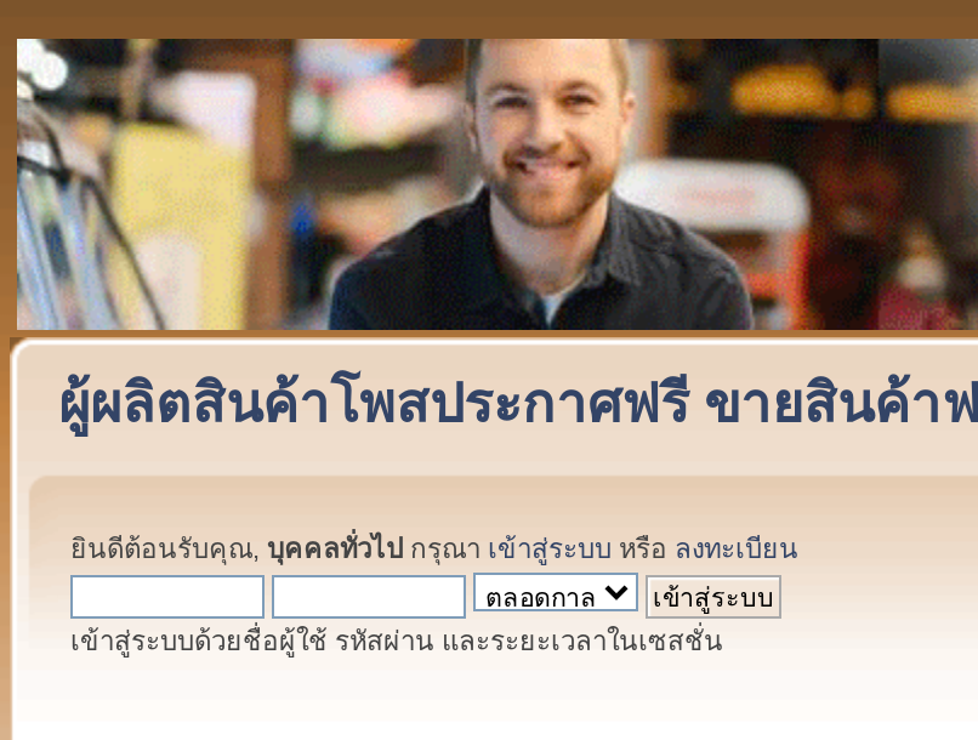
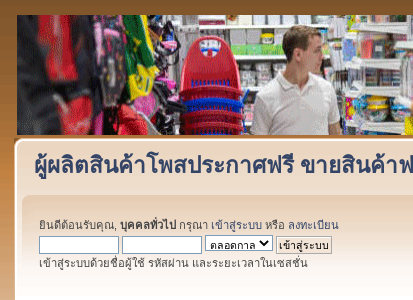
[15,36,971,332] [image] -> [16,14,410,136] [image]

